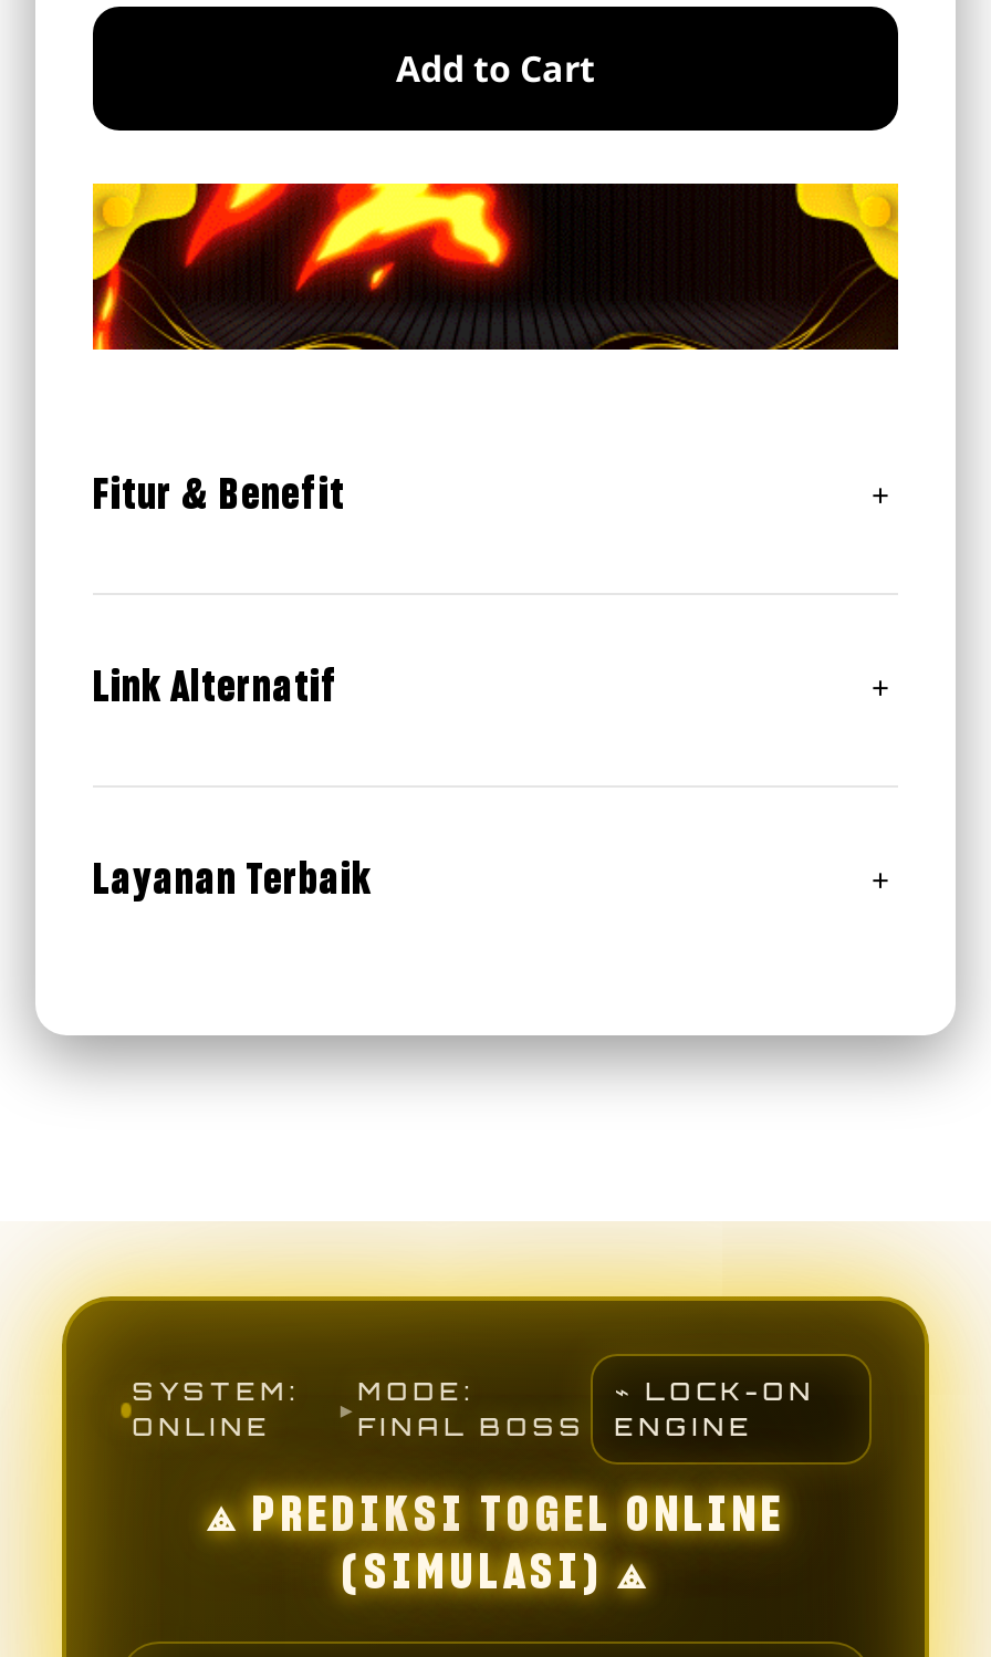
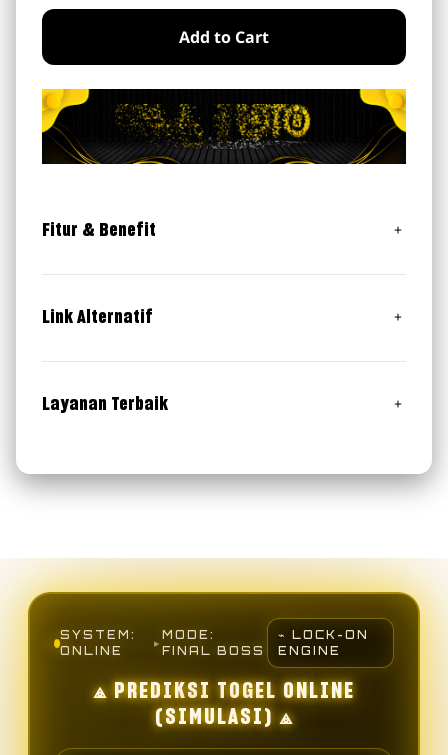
[91,181,686,352] [image] -> [41,88,311,165] [image]

